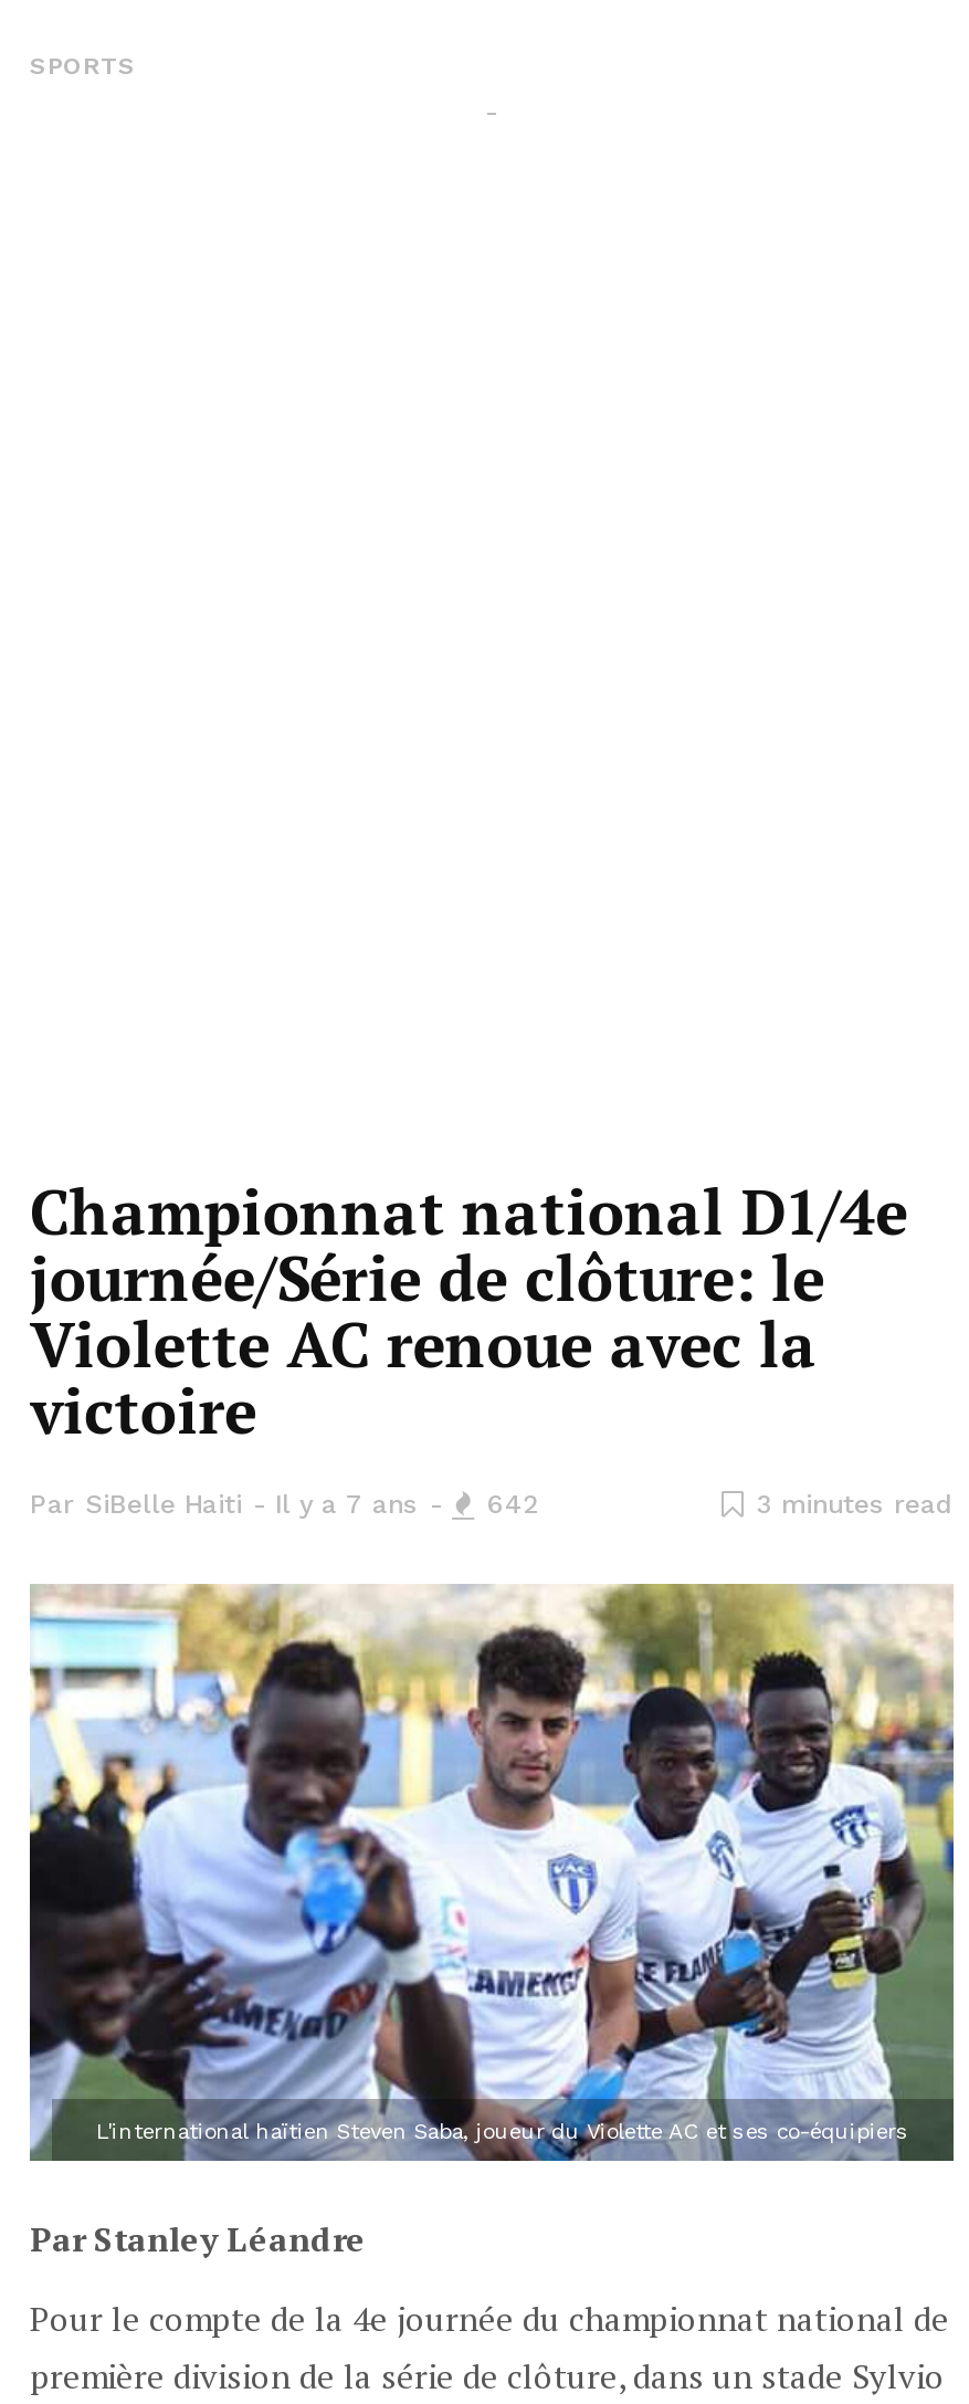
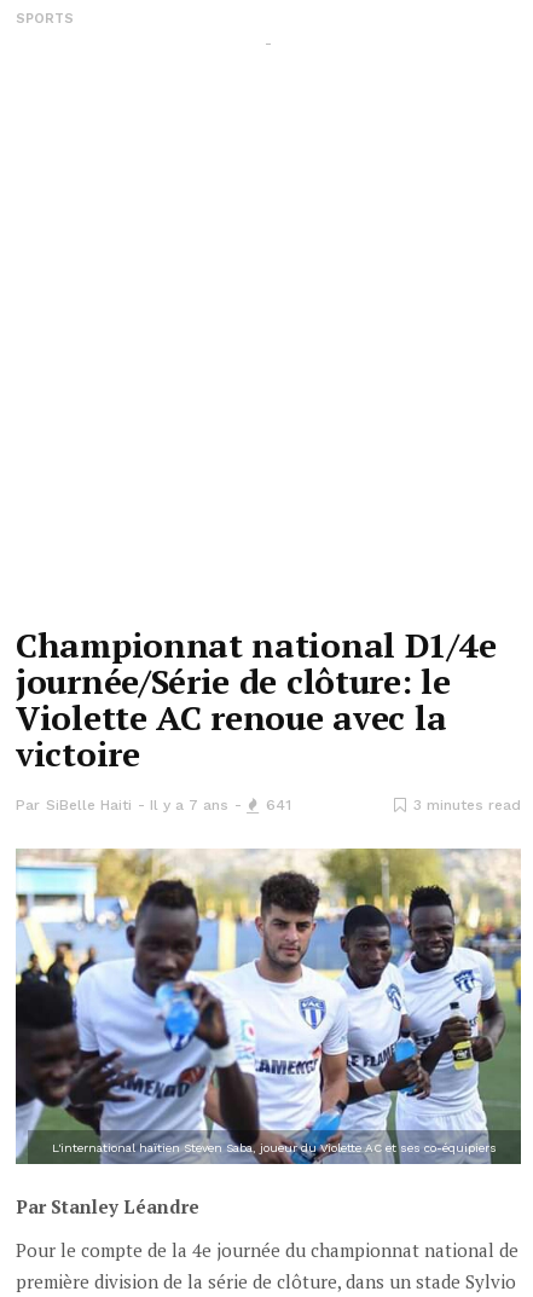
[30,1489,538,1520] Par SiBelle Haiti Il y a 7 ans 642 -> [16,797,291,813] Par SiBelle Haiti Il y a 7 ans 641

